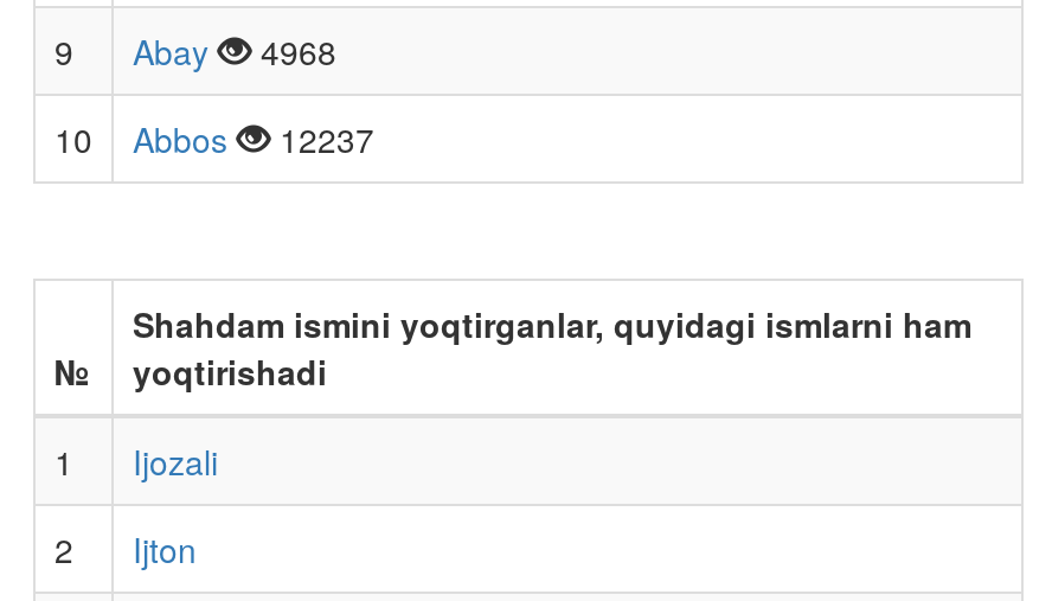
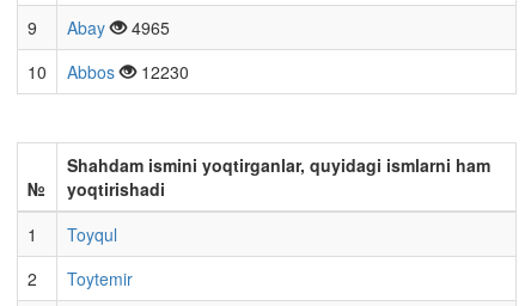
[54,27,336,74] 9 Abay 4968 -> [28,15,170,39] 9 Abay 4965
[54,114,374,162] 10 Abbos 12237 -> [28,59,189,83] 10 Abbos 12230
[133,437,218,484] Ijozali -> [67,222,117,246] Toyqul
[133,524,197,572] Ijton -> [67,266,133,290] Toytemir

